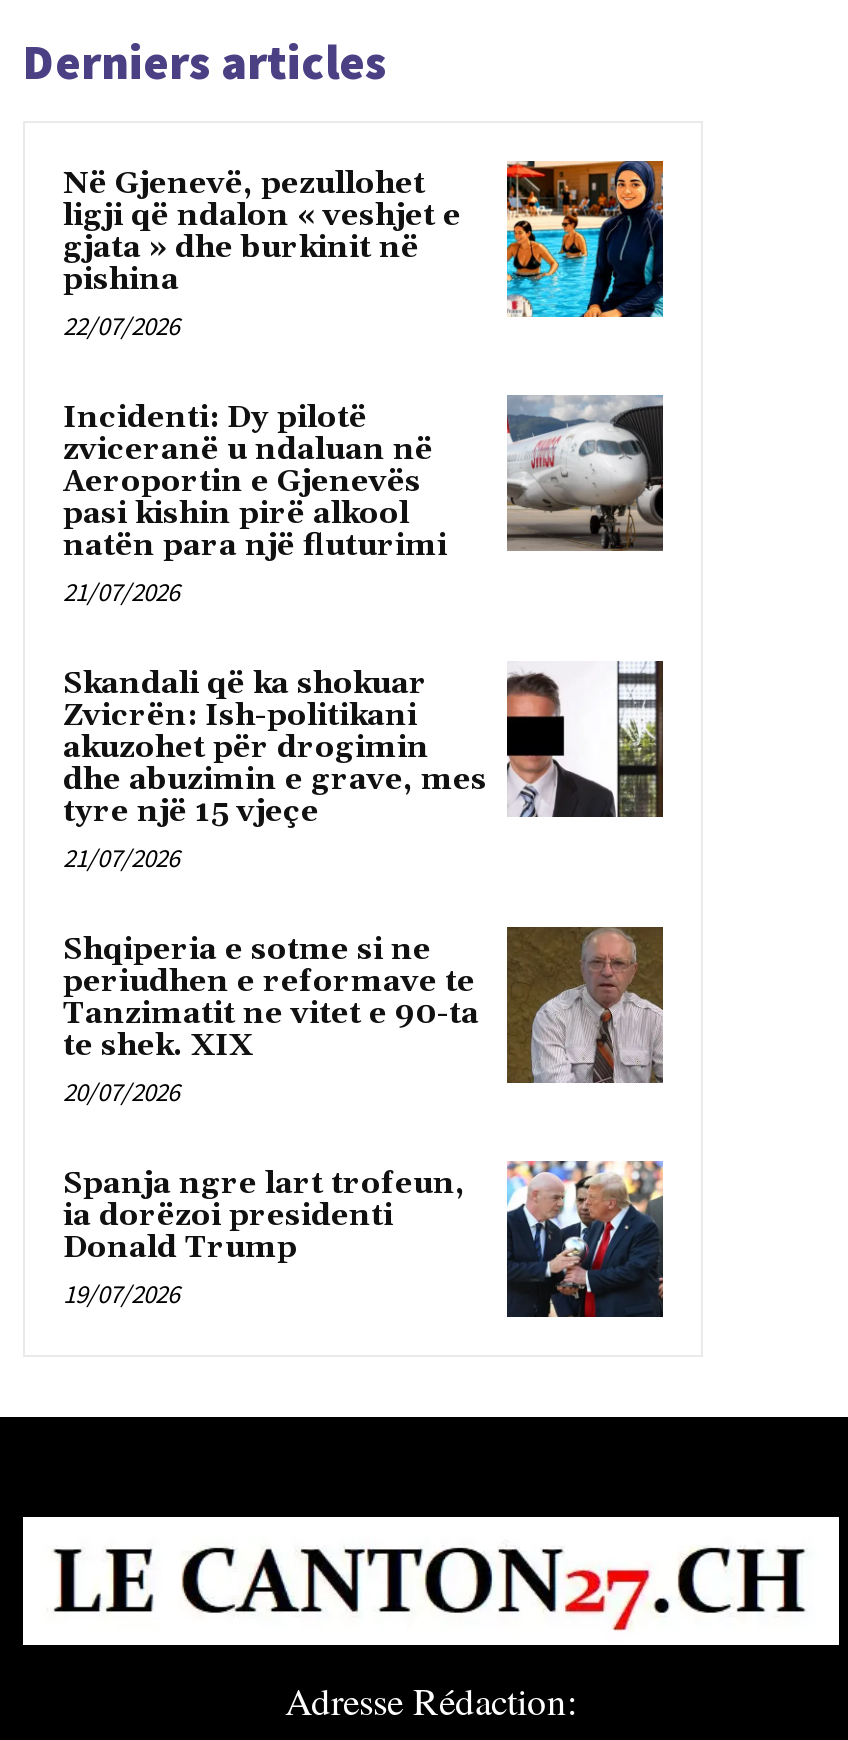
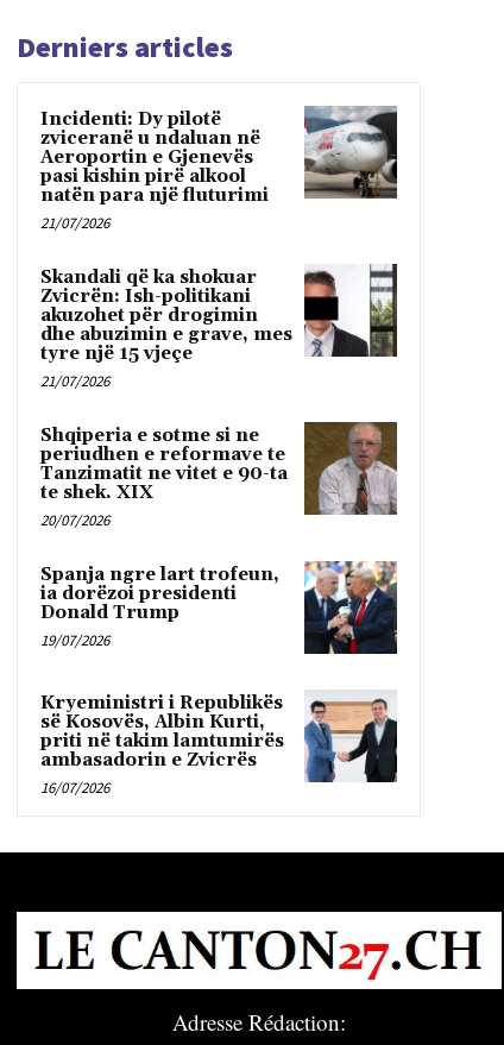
[63,159,665,344] [image] | Në Gjenevë, pezullohet | ligji që ndalon « veshjet e | gjata » dhe burkinit në | pishina | 22/07/2026 -> none
moved [63,393,665,1312] -> [40,105,398,651]: [image] | Incidenti: Dy pilotë | zviceranë u ndaluan në | ... | Donald Trump | 19/07/2026
none -> [40,691,397,798] [image] | Kryeministri i Republikës | së Kosovës, Albin Kurti, | priti në takim lamtumirës | ambasadorin e Zvicrës | 16/07/2026

